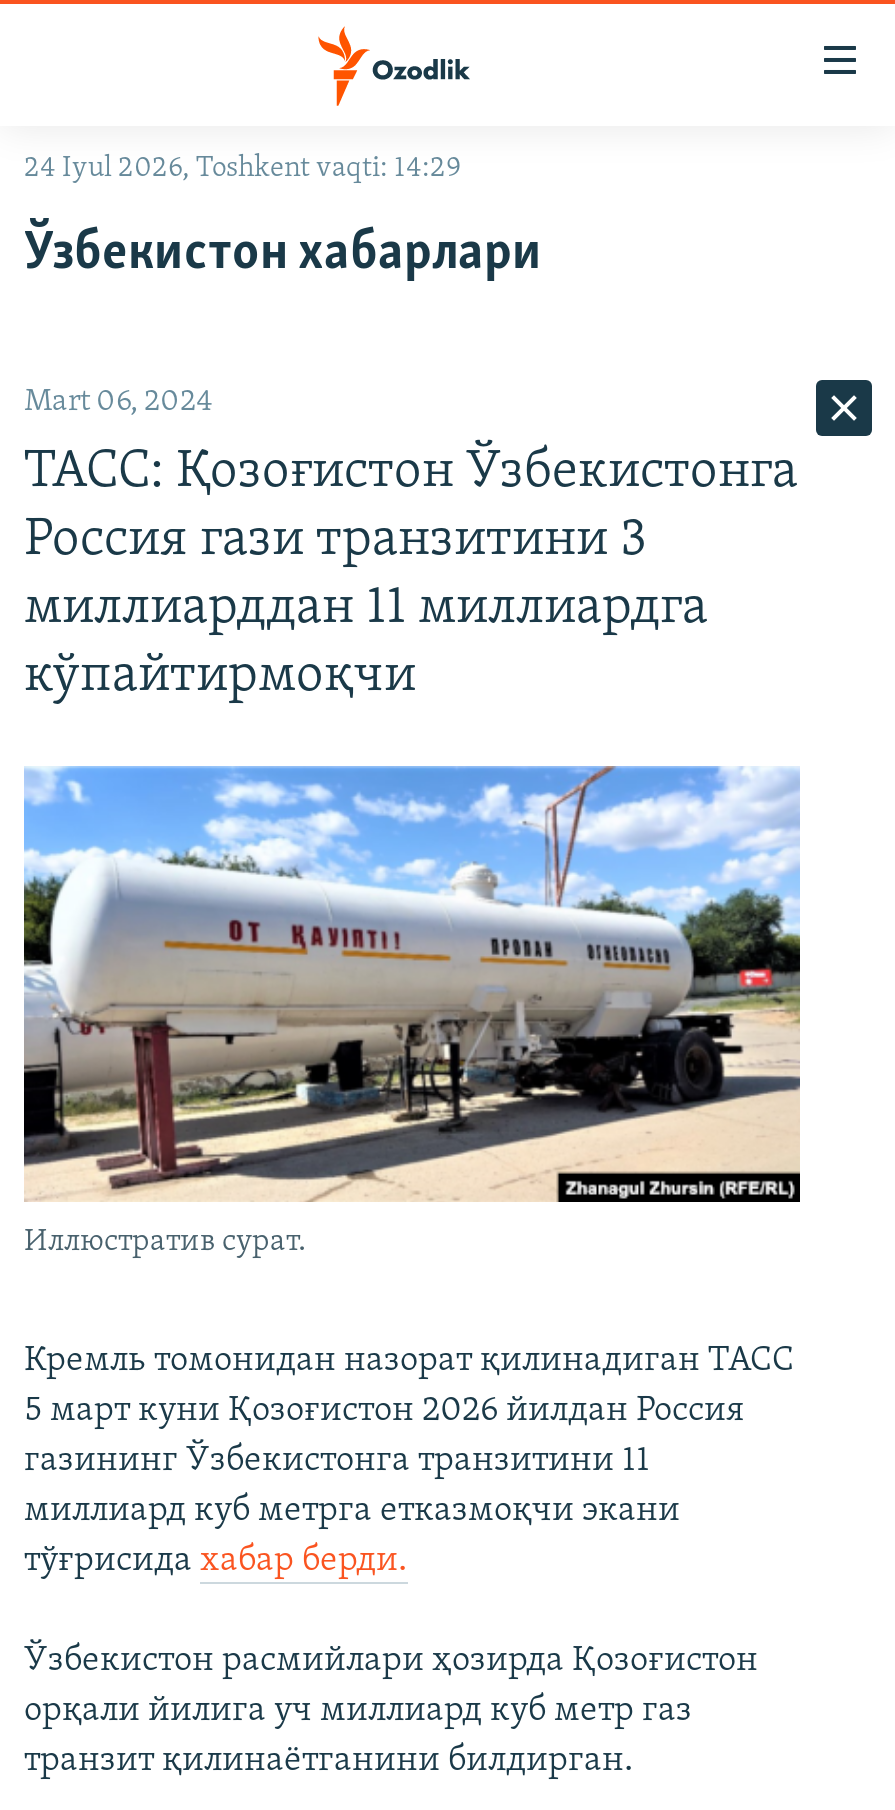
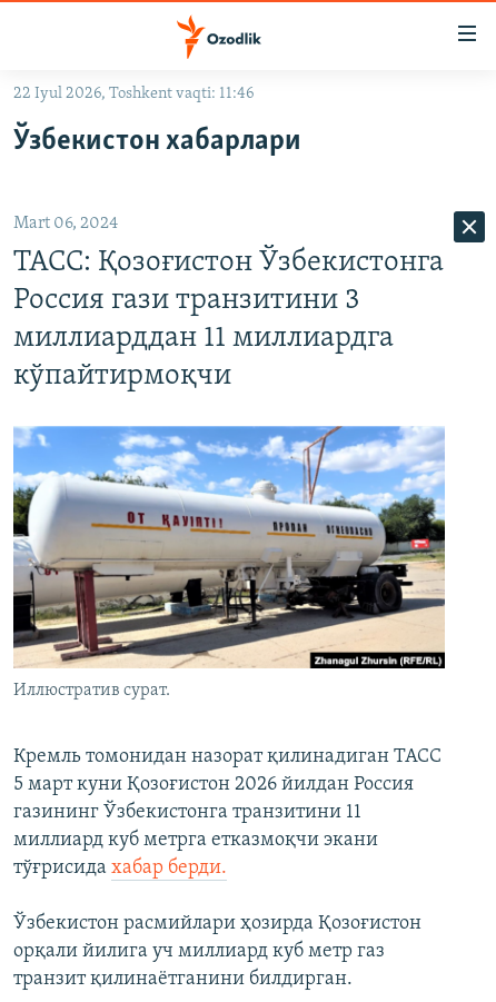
[24,154,462,184] 24 Iyul 2026, Toshkent vaqti: 14:29 -> [13,86,255,102] 22 Iyul 2026, Toshkent vaqti: 11:46

